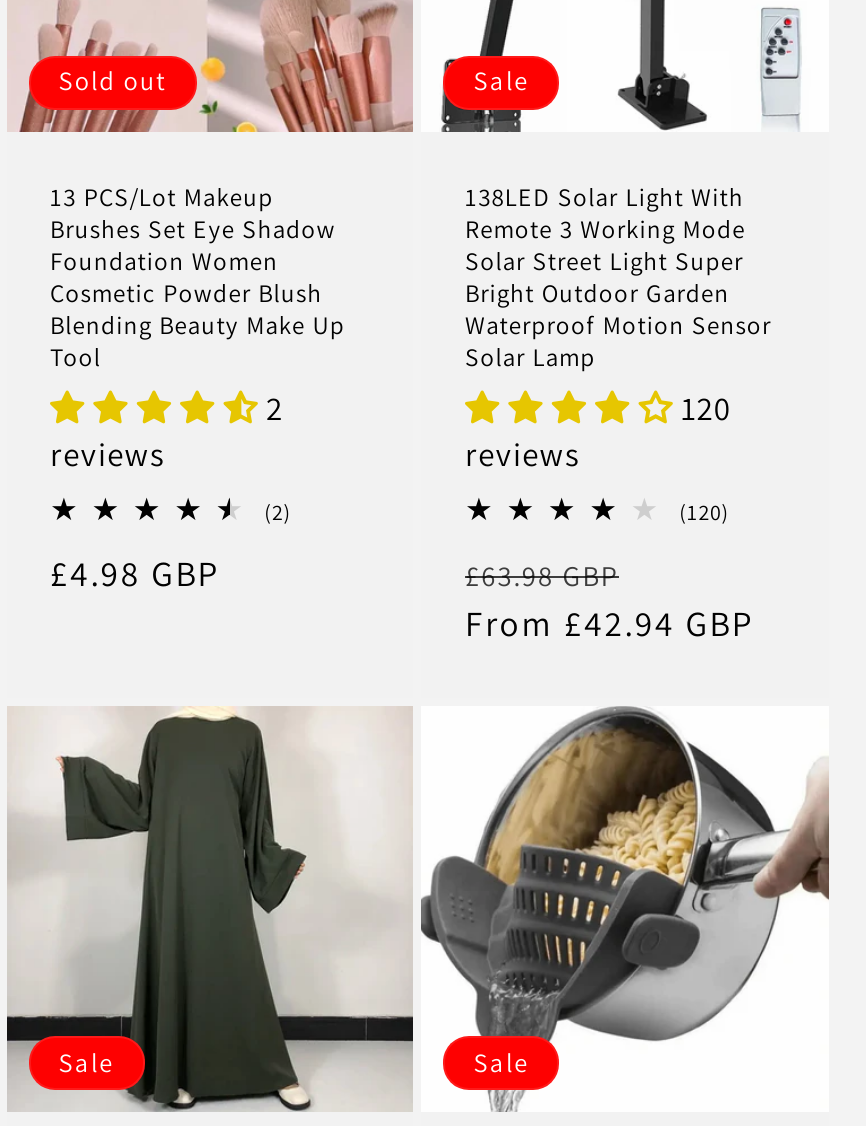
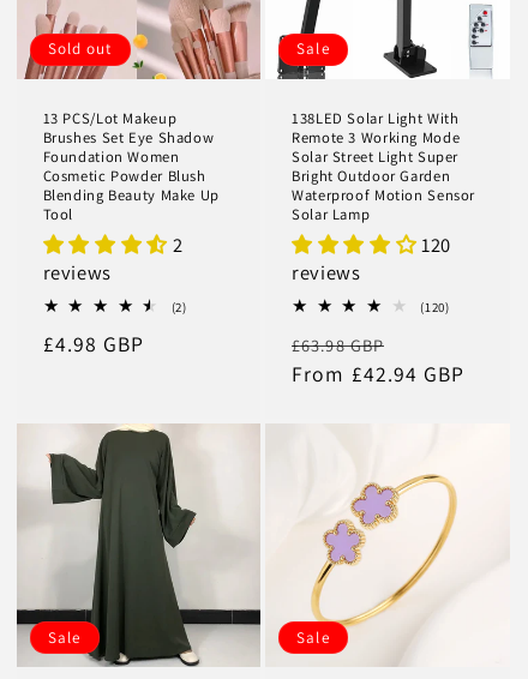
[419,706,831,1112] [image] -> [265,425,510,667] [image]

